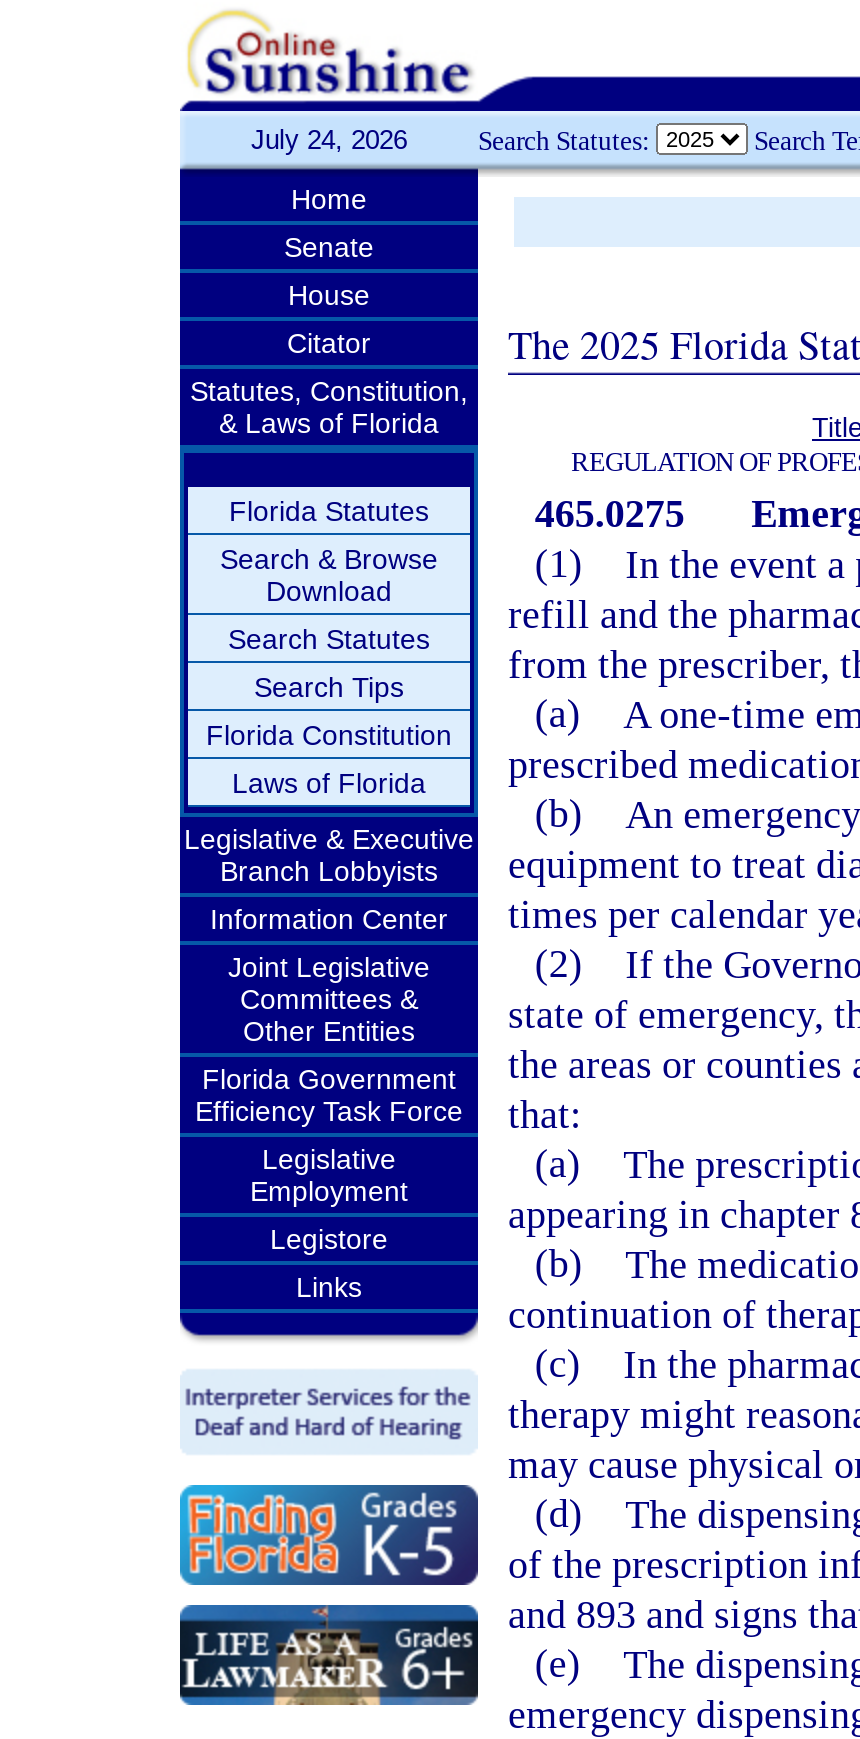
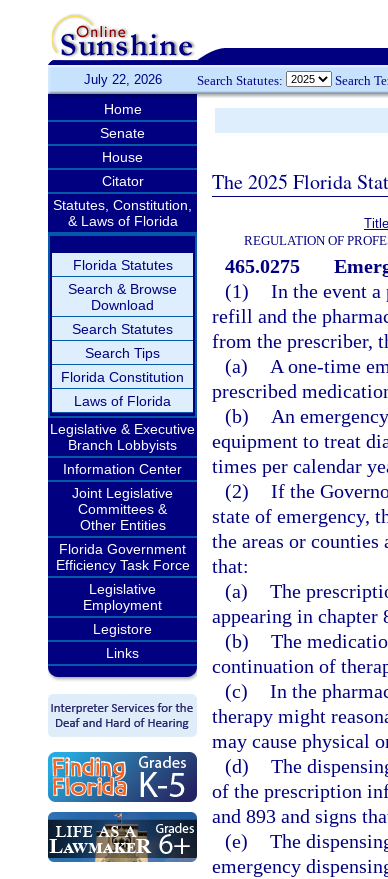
[251,125,407,155] July 24, 2026 -> [83,72,161,87] July 22, 2026

